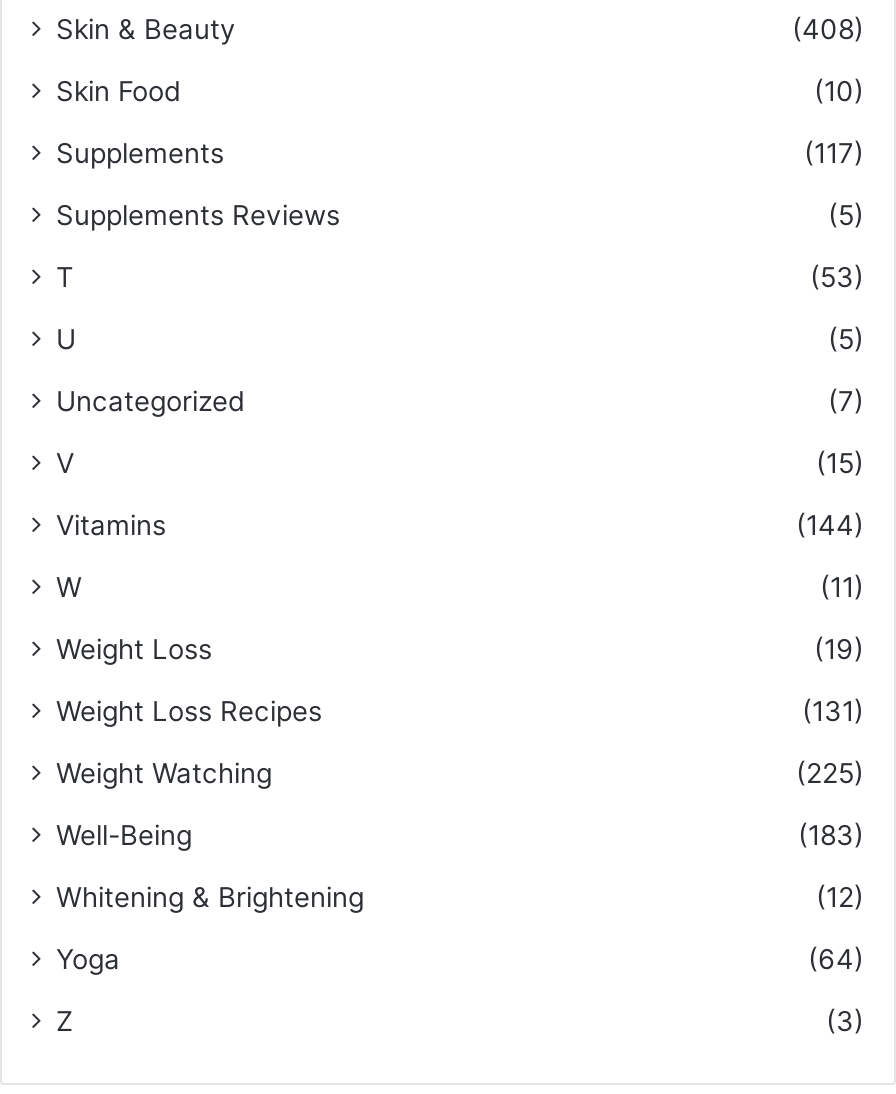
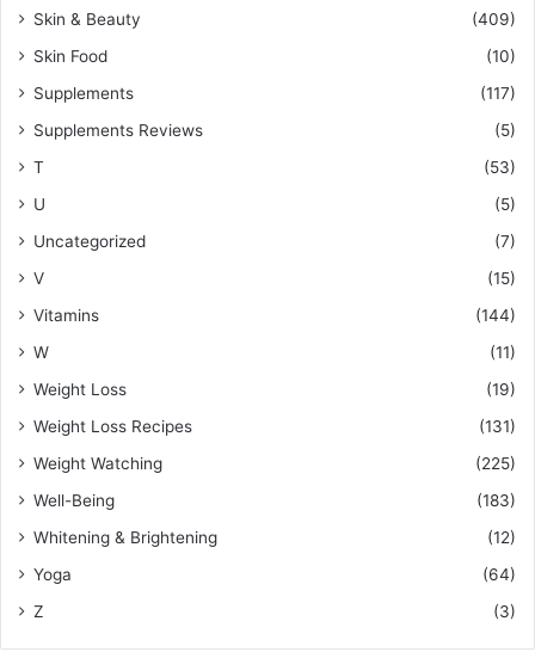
[792,12,864,44] (408) -> [472,10,516,29] (409)

